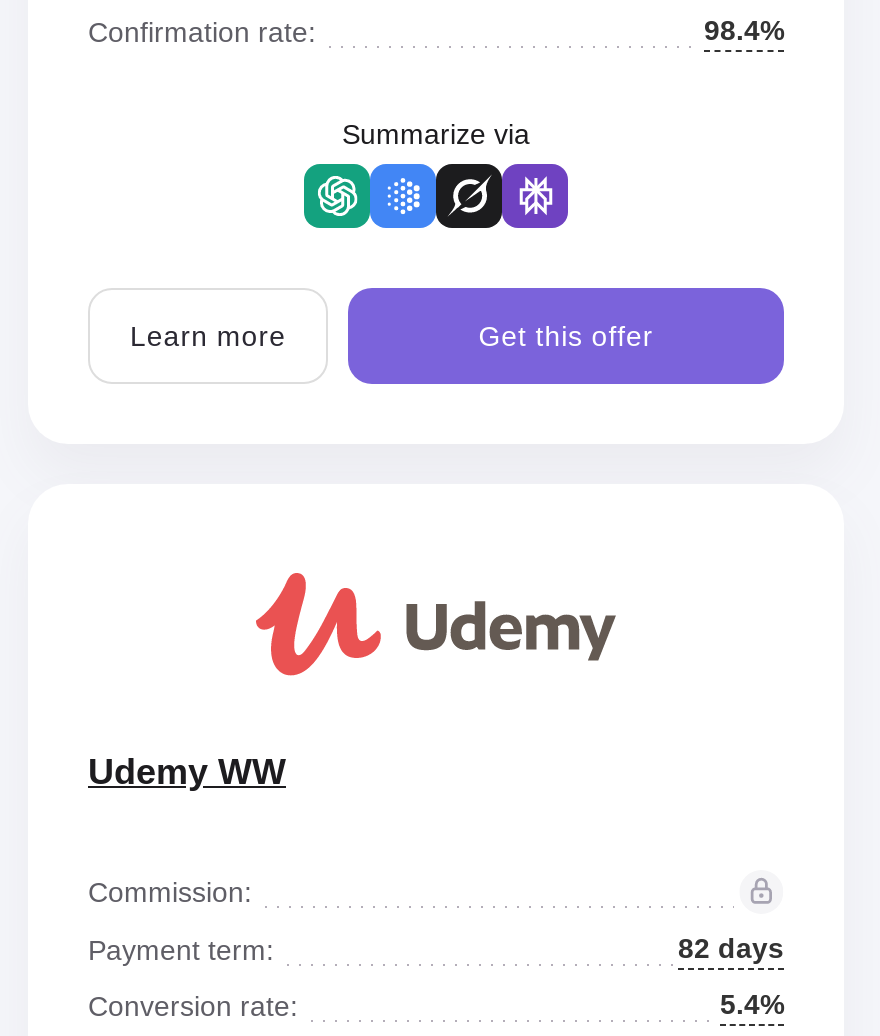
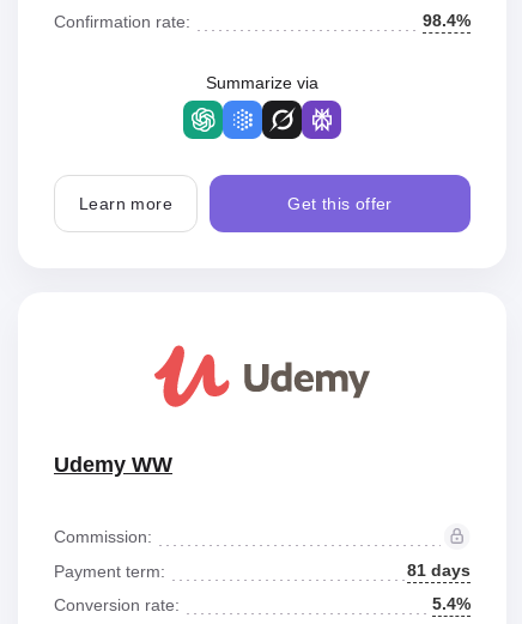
[678,932,784,964] 82 days -> [407,561,471,580] 81 days

